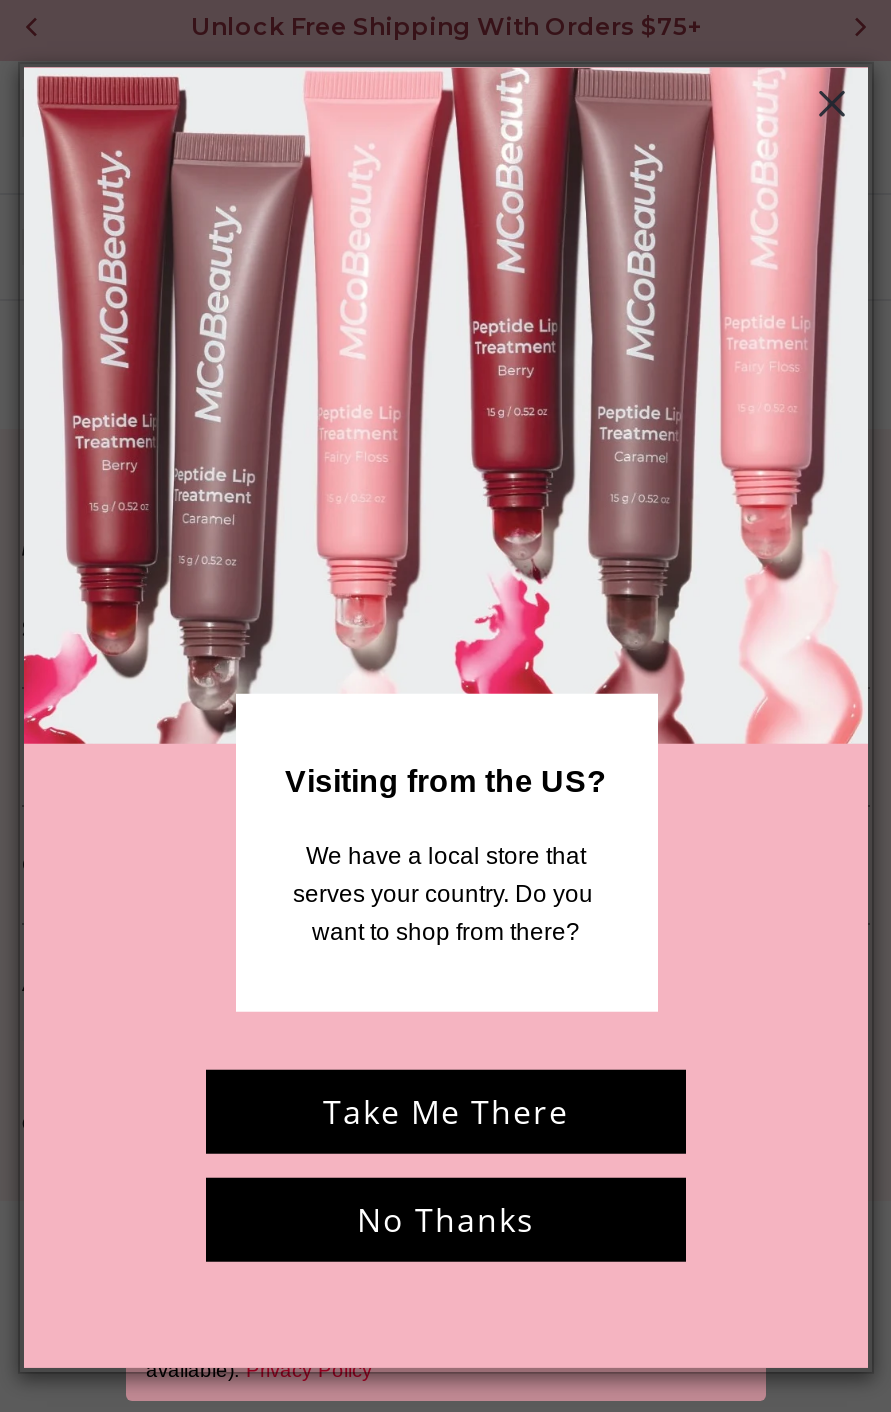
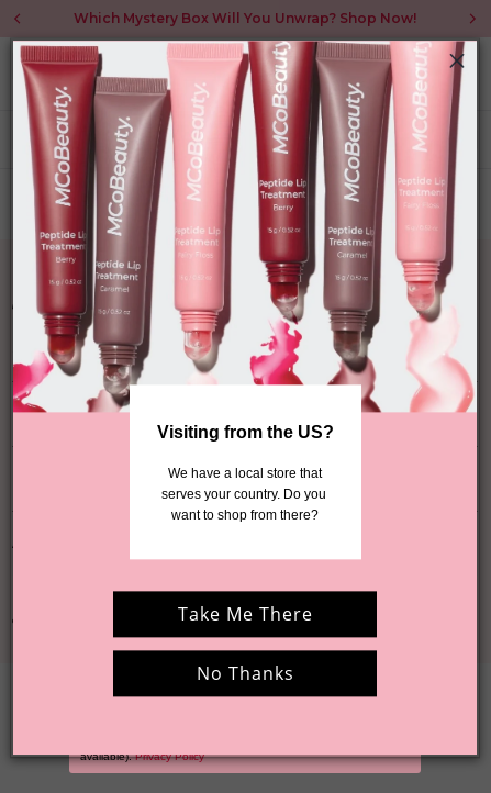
[191,11,701,41] Unlock Free Shipping With Orders $75+ -> [74,10,416,26] Which Mystery Box Will You Unwrap? Shop Now!

